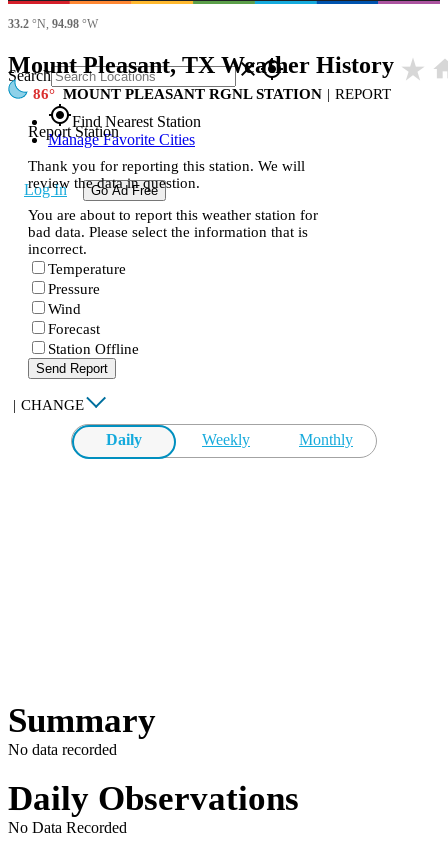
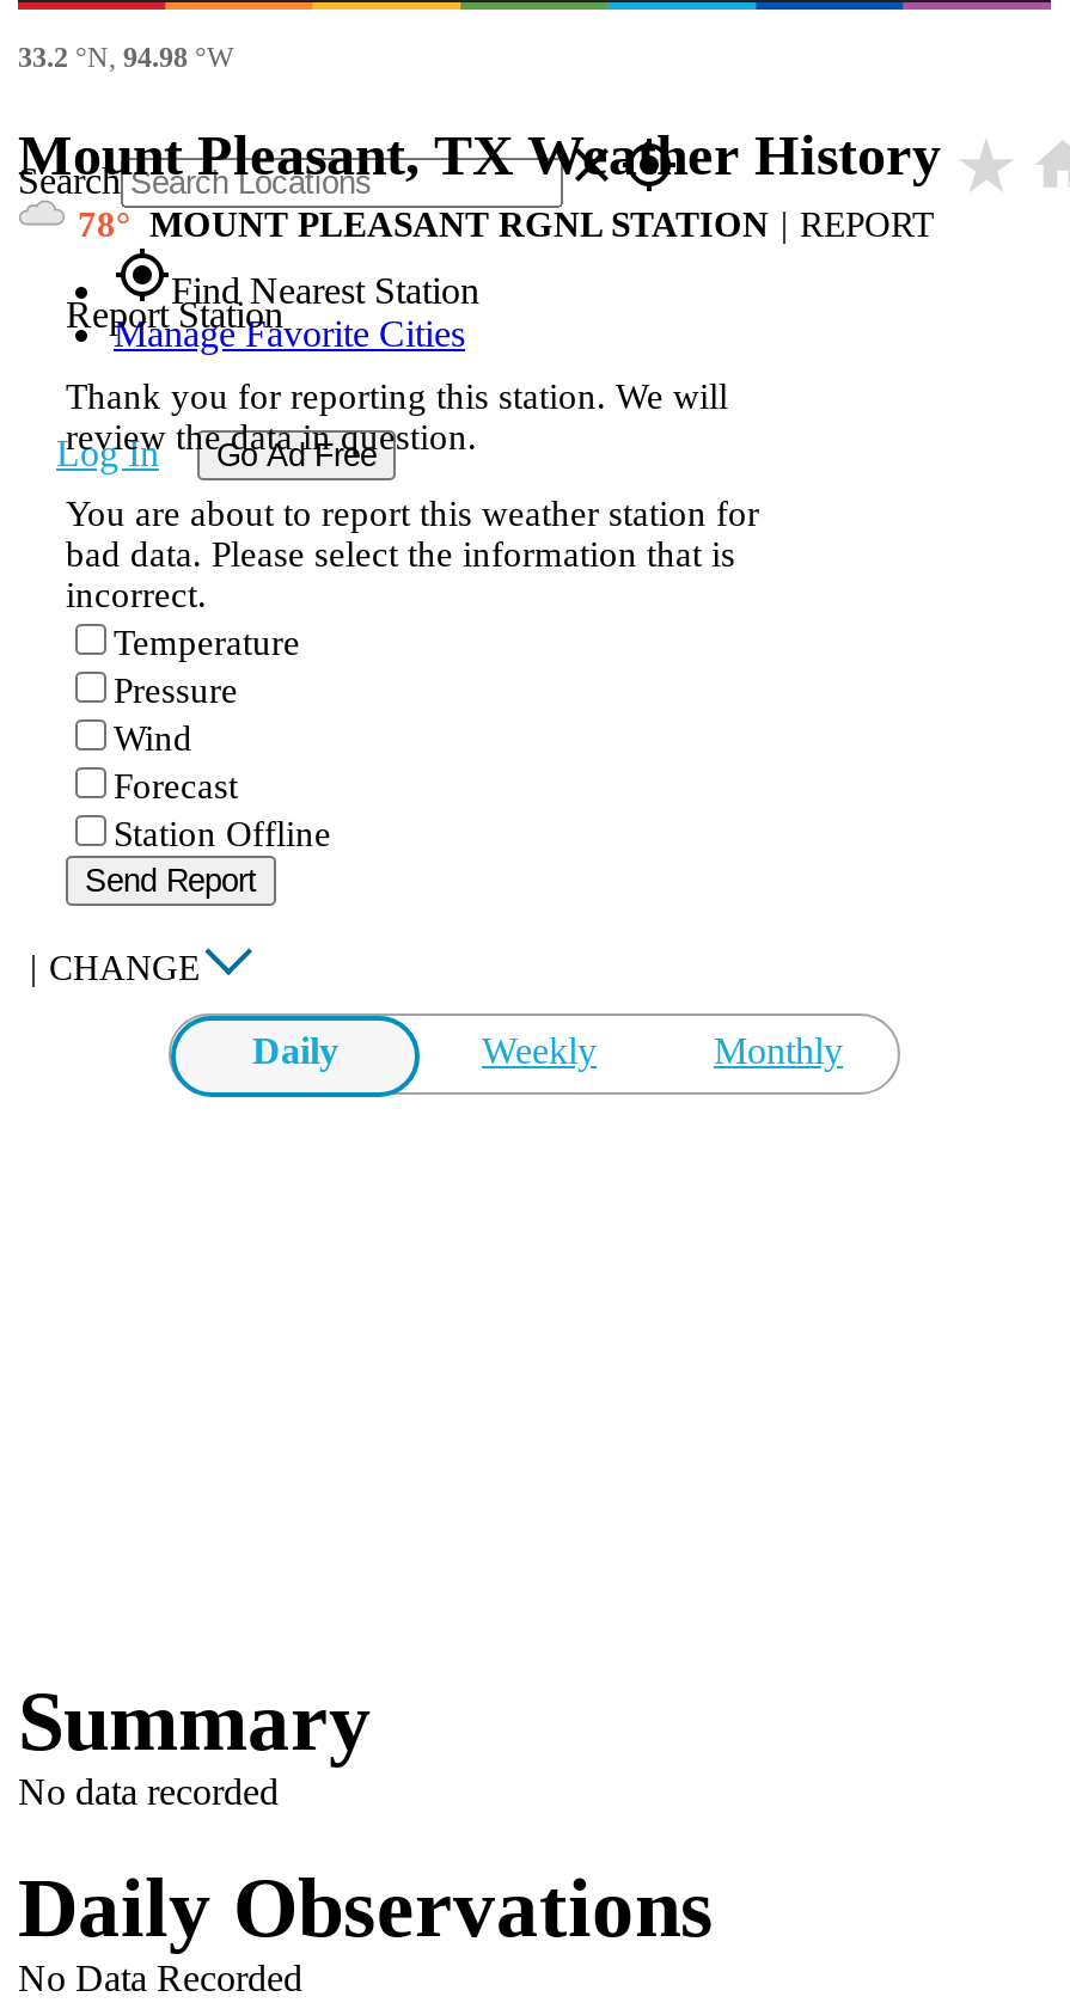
[33,86,49,102] 86 -> [78,205,116,244] 78

